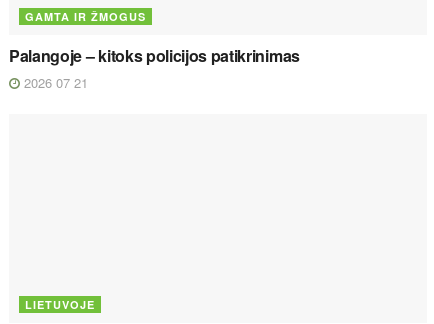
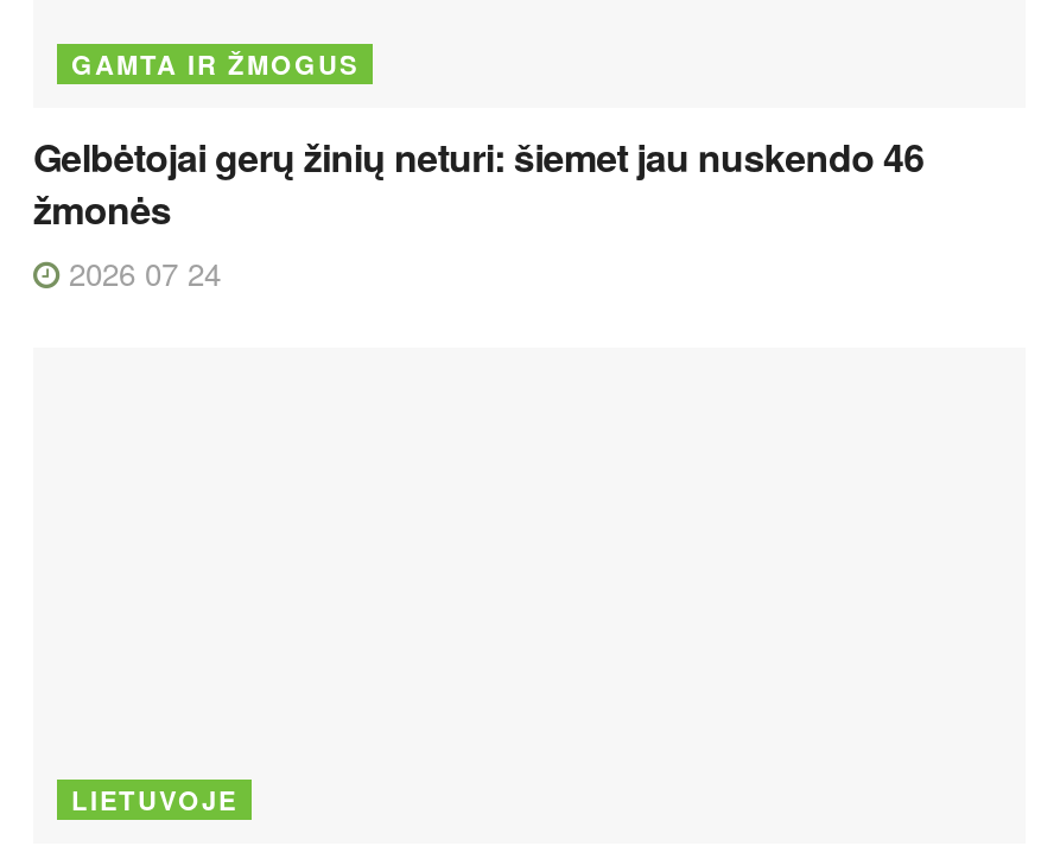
[9,44,300,92] Palangoje – kitoks policijos patikrinimas | 2026 07 21 -> [33,128,924,294] Gelbėtojai gerų žinių neturi: šiemet jau nuskendo 46 | žmonės | 2026 07 24

